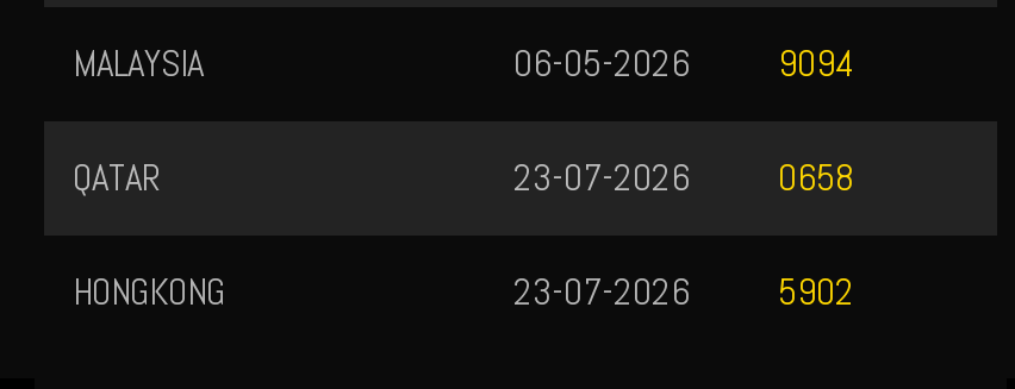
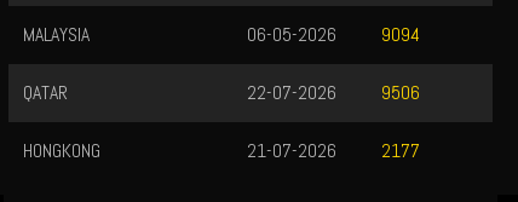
[513,153,690,201] 23-07-2026 -> [247,80,336,105] 22-07-2026
[778,155,854,202] 0658 -> [381,81,420,105] 9506
[513,268,690,315] 23-07-2026 -> [247,138,336,163] 21-07-2026
[778,269,854,316] 5902 -> [381,139,420,163] 2177

